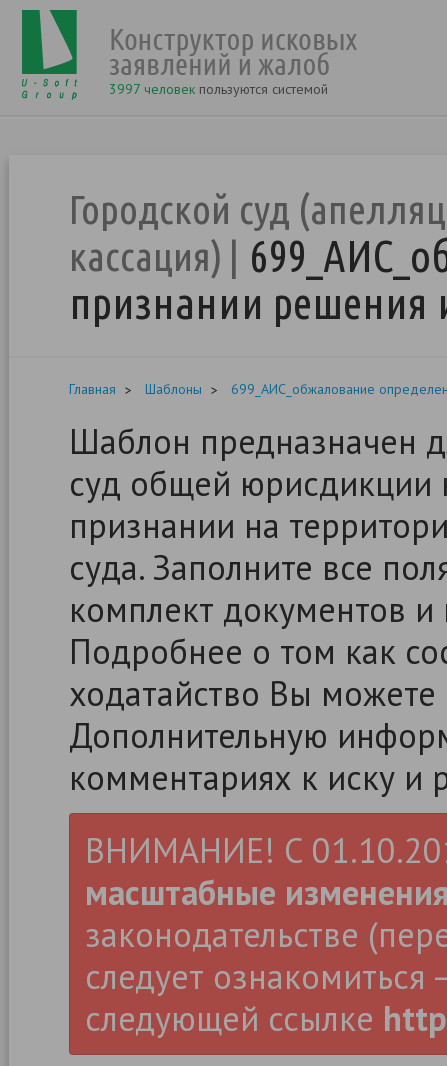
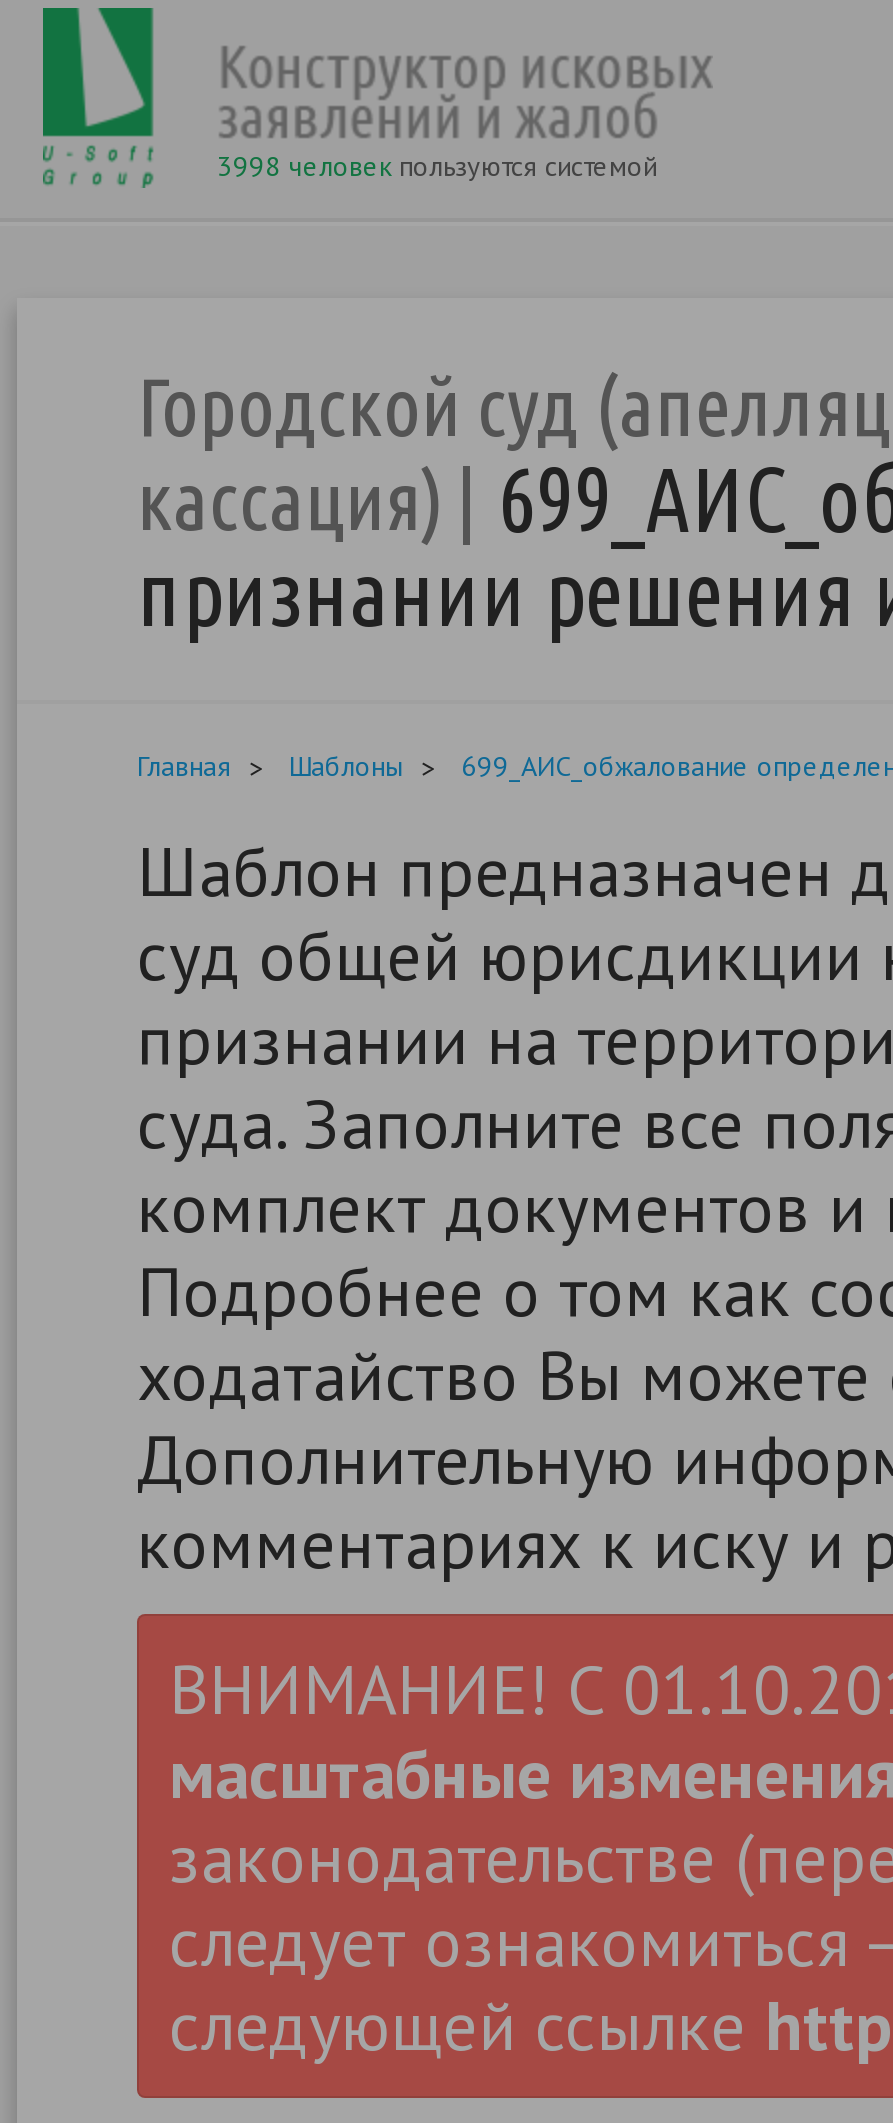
[109,80,328,98] 3997 человек пользуются системой -> [217,148,657,184] 3998 человек пользуются системой

